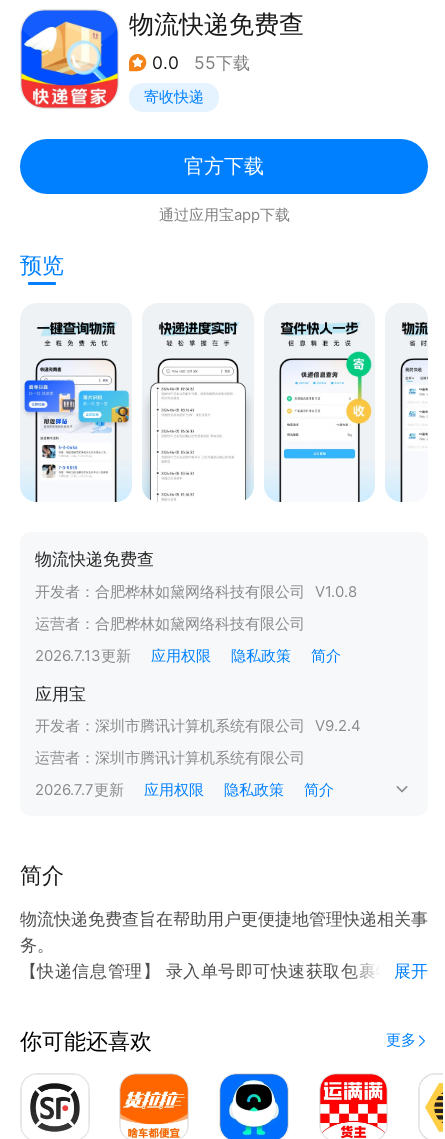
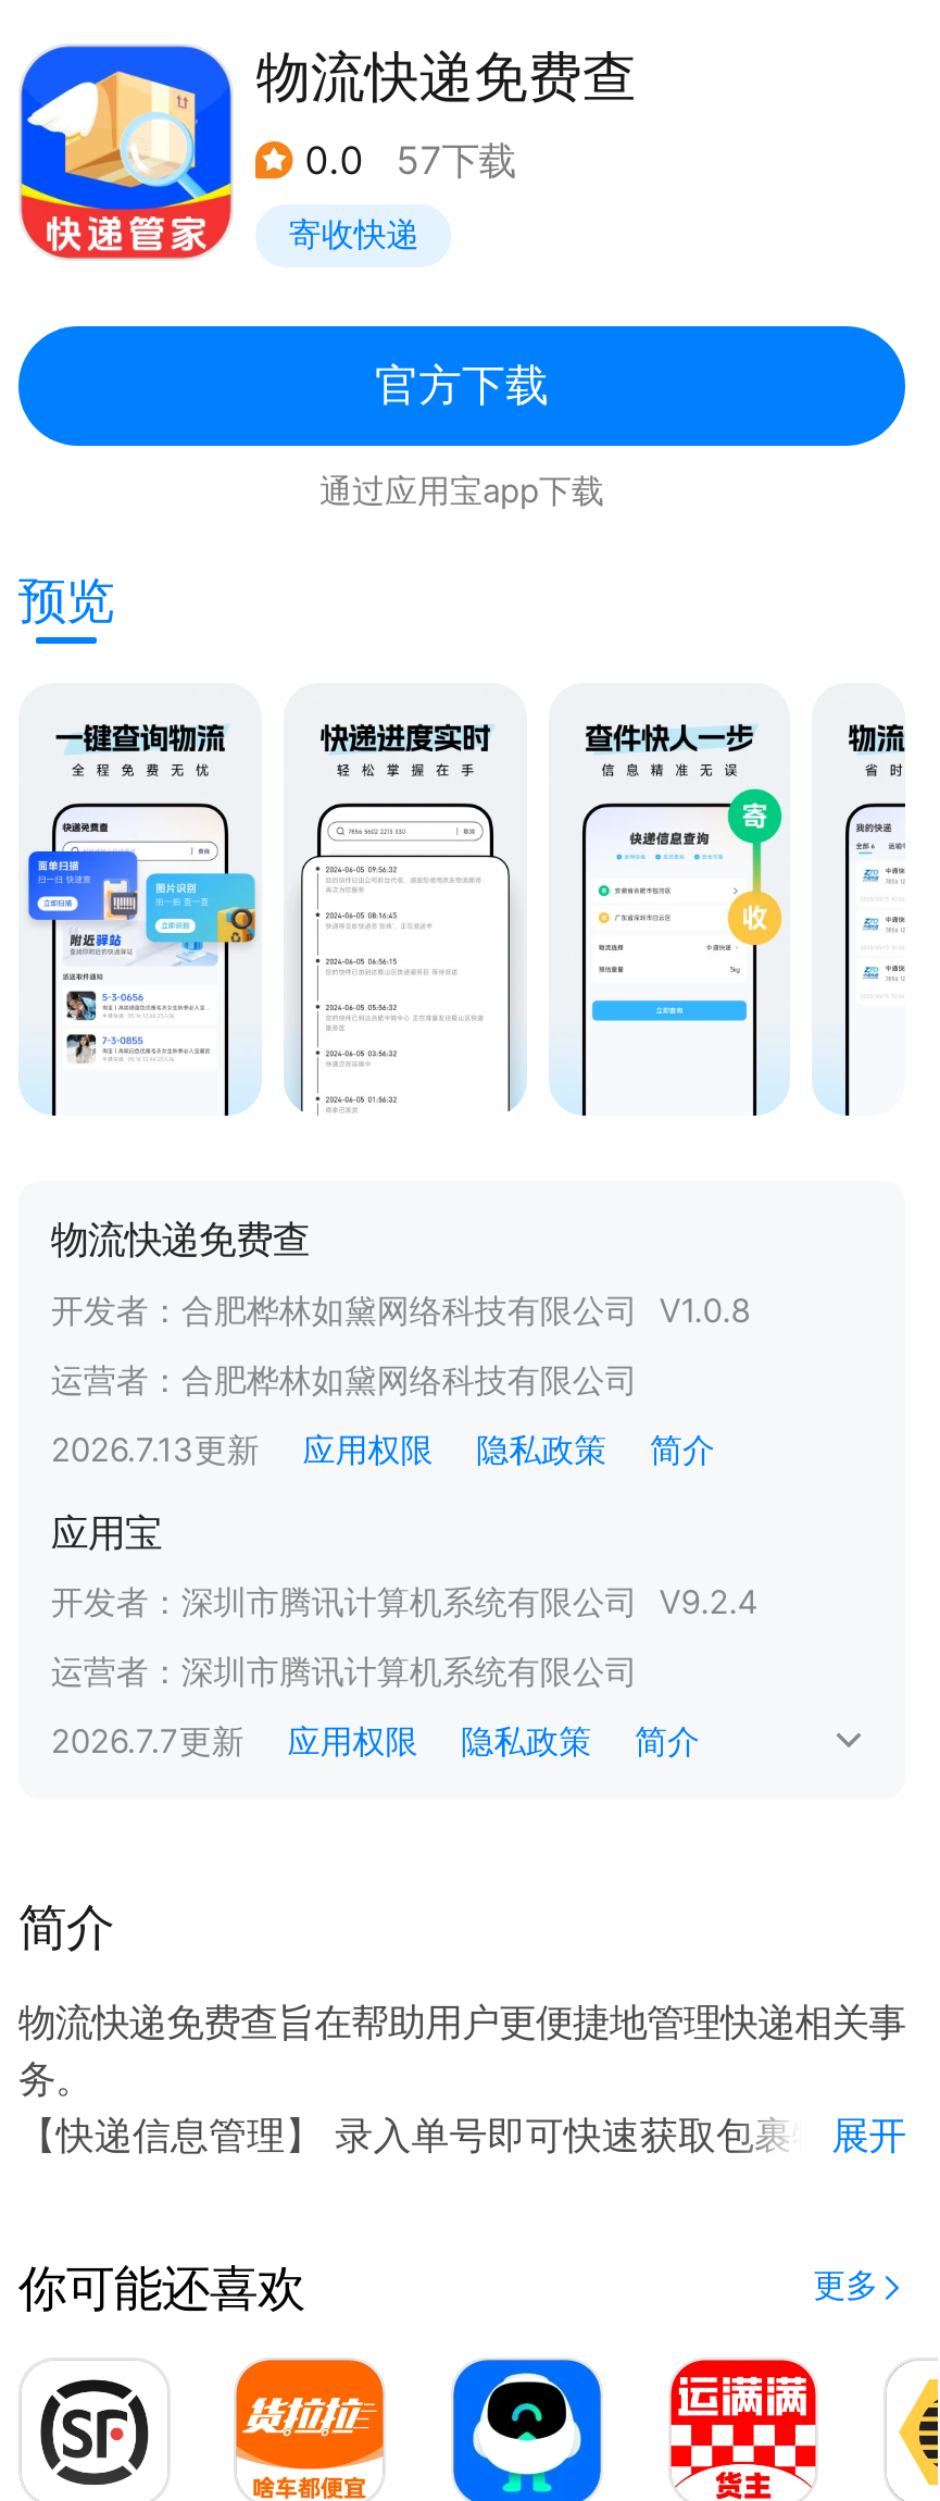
[152,52,250,73] 0.0 55下载 -> [305,138,516,183] 0.0 57下载

